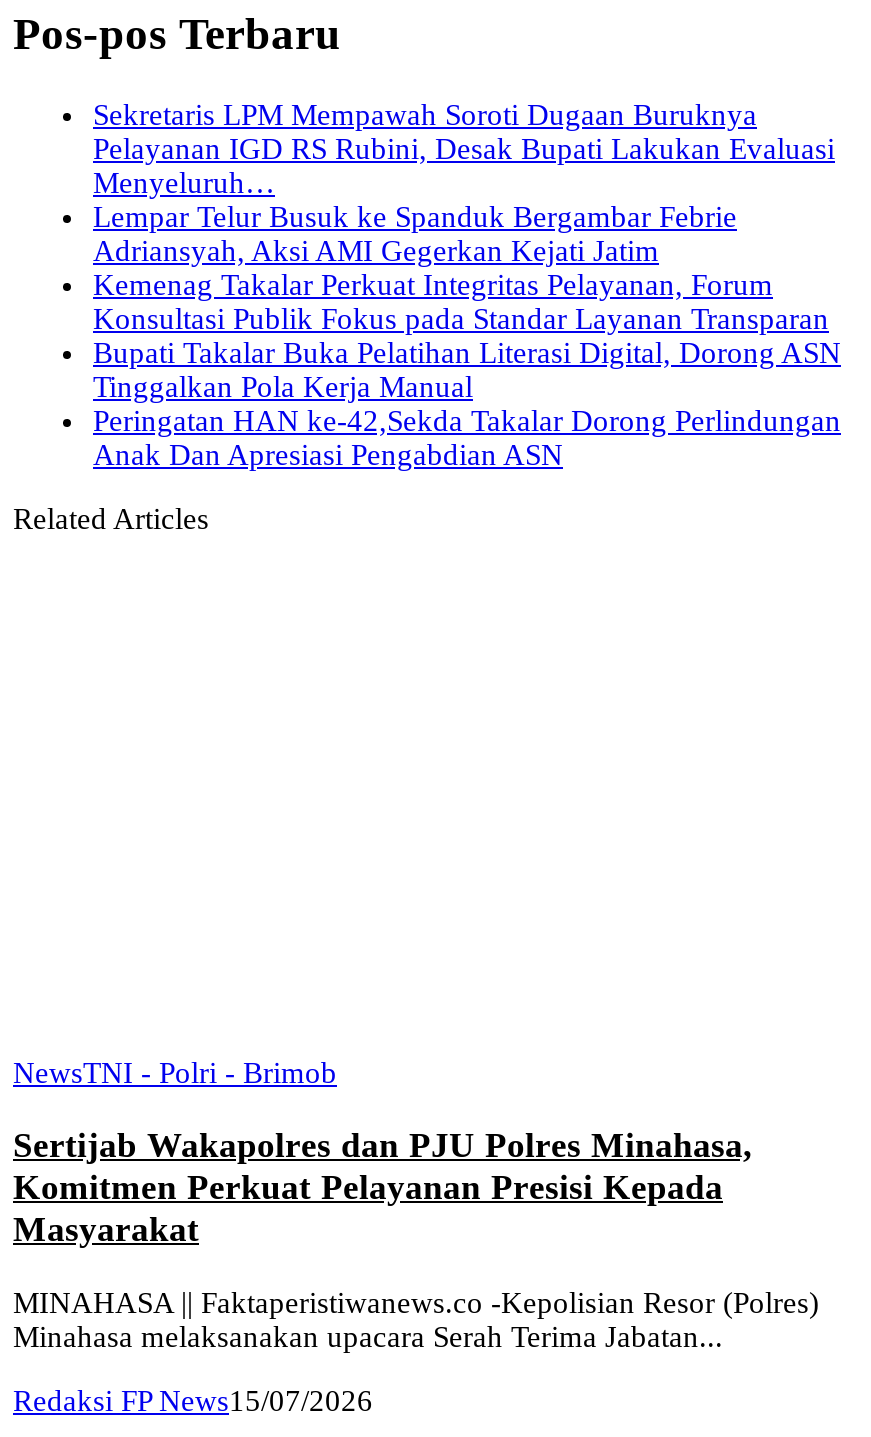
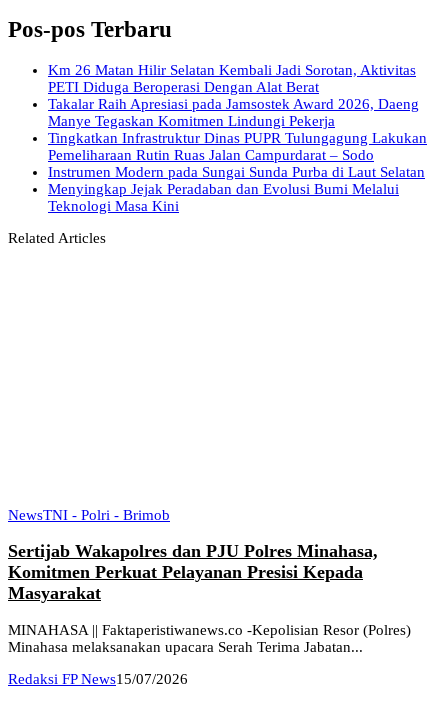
[93,99,841,471] Sekretaris LPM Mempawah Soroti Dugaan Buruknya | Pelayanan IGD RS Rubini, Desak Bupati Lakukan Evaluasi | Menyeluruh… | Lempar Telur Busuk ke Spanduk Bergambar Febrie | Adriansyah, Aksi AMI Gegerkan Kejati Jatim | Kemenag Takalar Perkuat Integritas Pelayanan, Forum | Konsultasi Publik Fokus pada Standar Layanan Transparan | Bupati Takalar Buka Pelatihan Literasi Digital, Dorong ASN | Tinggalkan Pola Kerja Manual | Peringatan HAN ke-42,Sekda Takalar Dorong Perlindungan | Anak Dan Apresiasi Pengabdian ASN -> [48,62,427,214] Km 26 Matan Hilir Selatan Kembali Jadi Sorotan, Aktivitas | PETI Diduga Beroperasi Dengan Alat Berat | Takalar Raih Apresiasi pada Jamsostek Award 2026, Daeng | Manye Tegaskan Komitmen Lindungi Pekerja | Tingkatkan Infrastruktur Dinas PUPR Tulungagung Lakukan | Pemeliharaan Rutin Ruas Jalan Campurdarat – Sodo | Instrumen Modern pada Sungai Sunda Purba di Laut Selatan | Menyingkap Jejak Peradaban dan Evolusi Bumi Melalui | Teknologi Masa Kini

